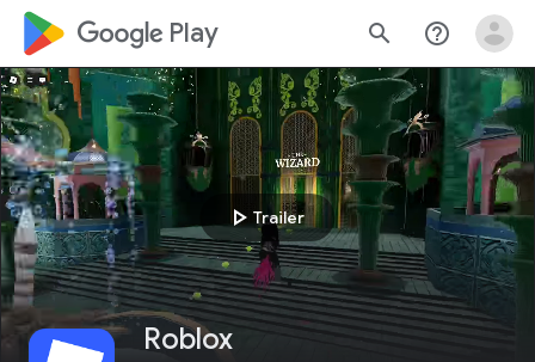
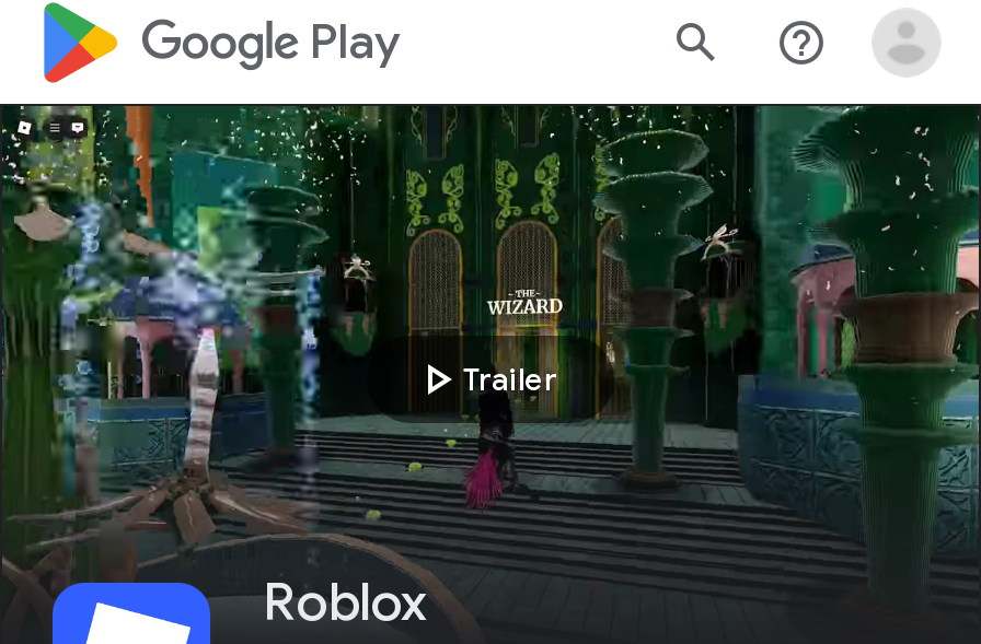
[4,68,531,332] [image] -> [7,104,974,598] [image]

